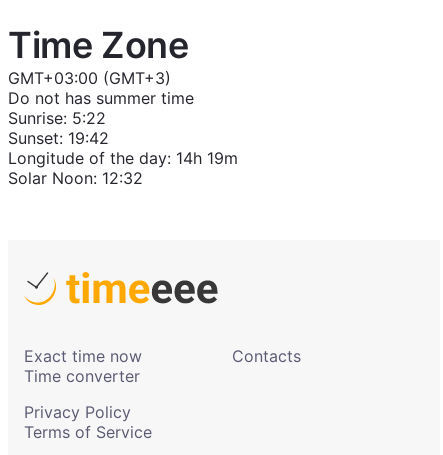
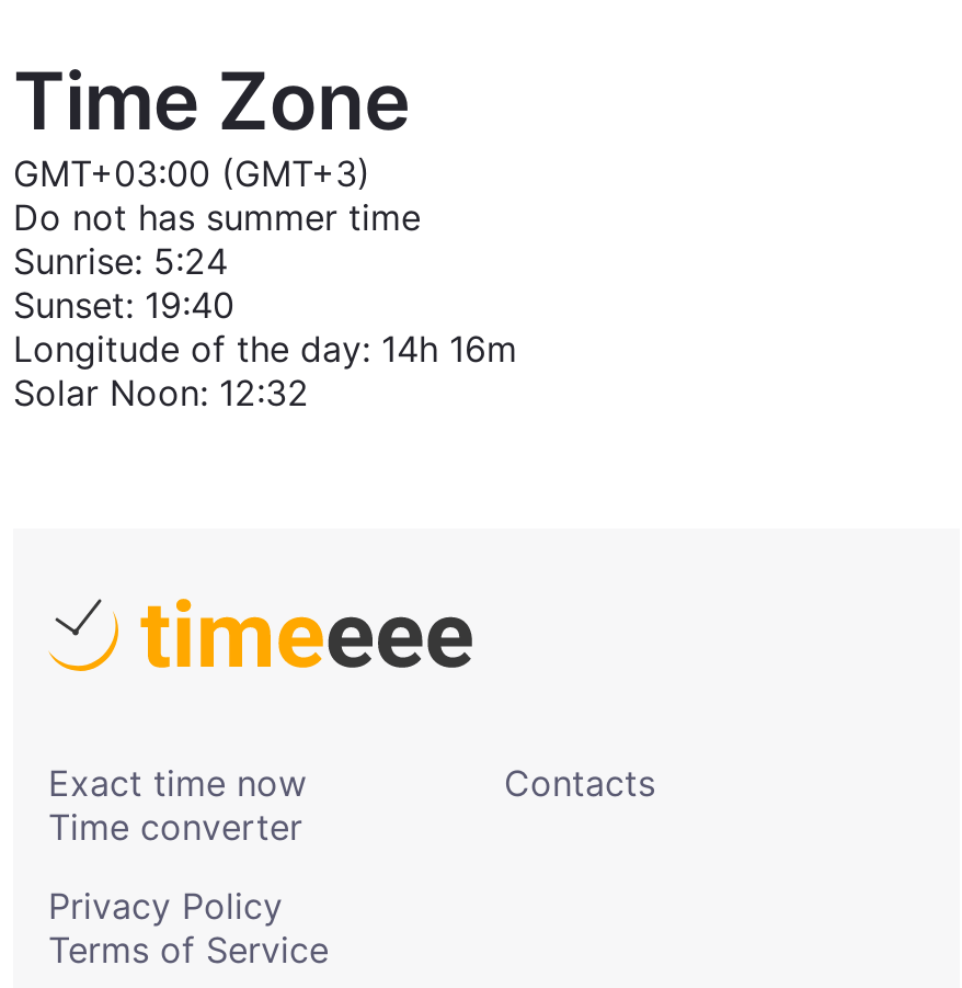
[8,108,106,128] Sunrise: 5:22 -> [13,239,228,283] Sunrise: 5:24
[8,128,109,148] Sunset: 19:42 -> [13,283,234,327] Sunset: 19:40
[8,148,238,168] Longitude of the day: 14h 19m -> [13,327,517,371] Longitude of the day: 14h 16m

